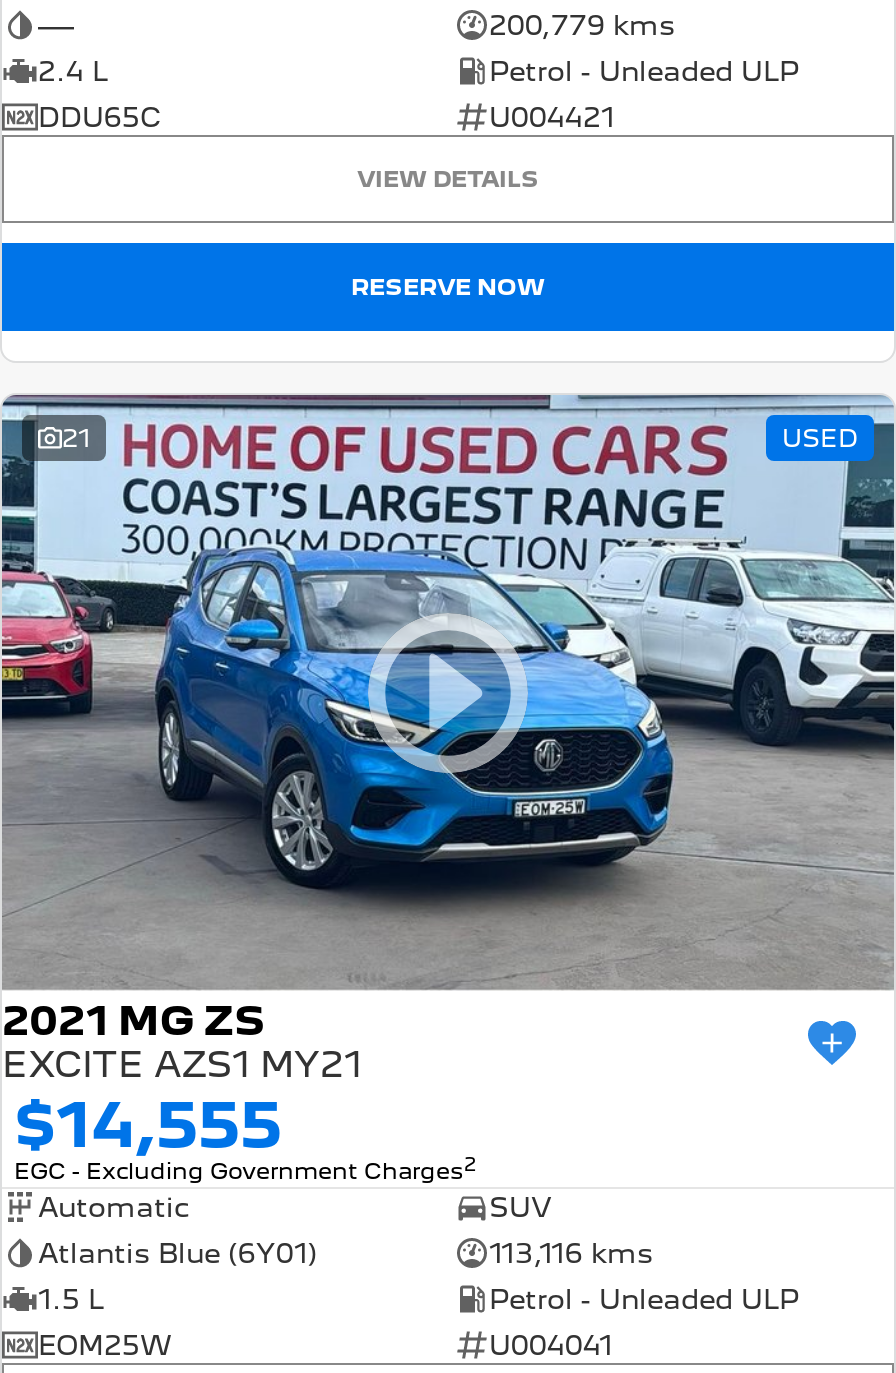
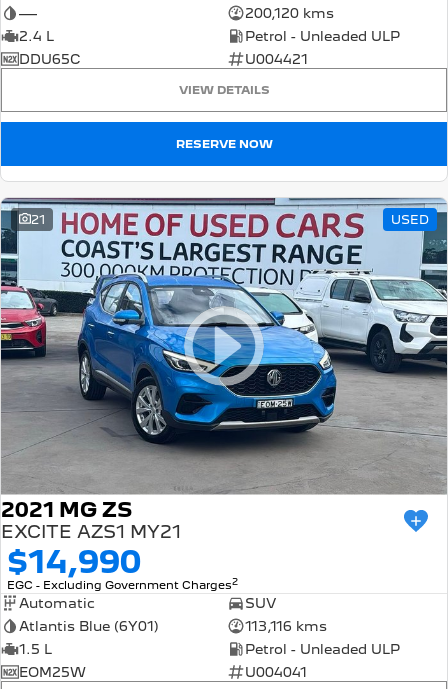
[489,9,675,41] 200,779 kms -> [244,4,333,20] 200,120 kms
[14,1086,282,1162] $14,555 -> [7,543,141,581] $14,990

